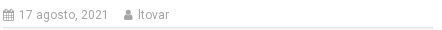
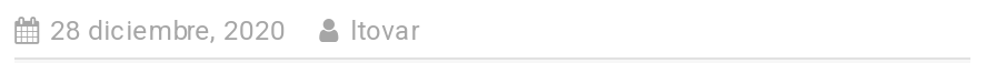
[19,8,109,22] 17 agosto, 2021 -> [50,15,286,46] 28 diciembre, 2020

